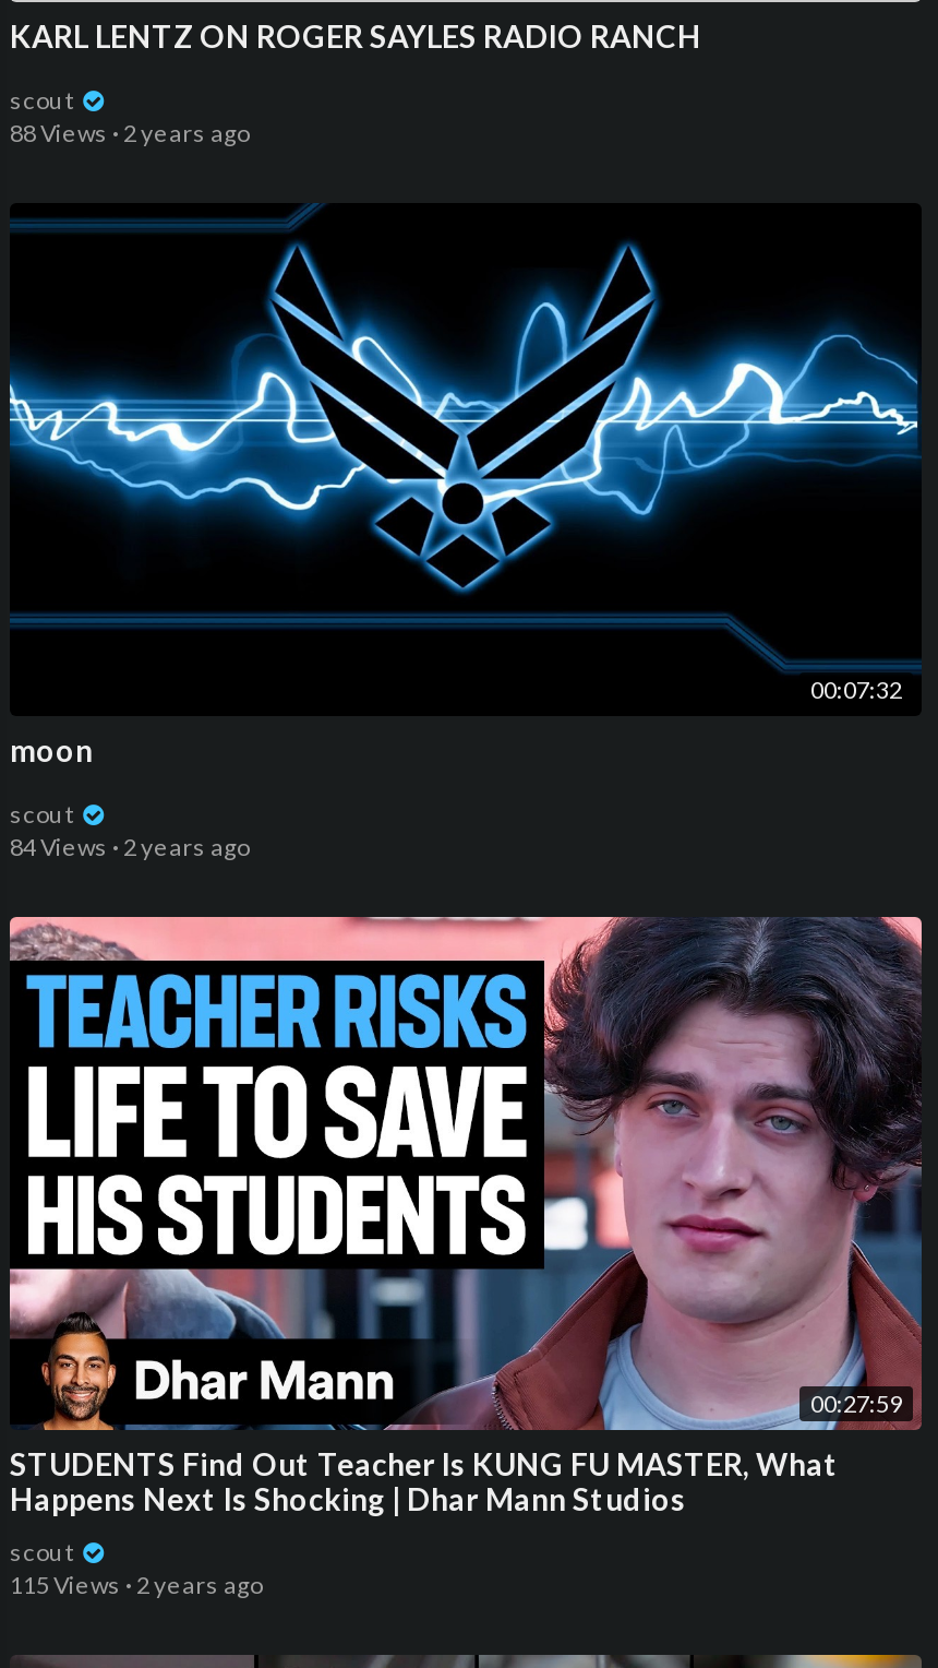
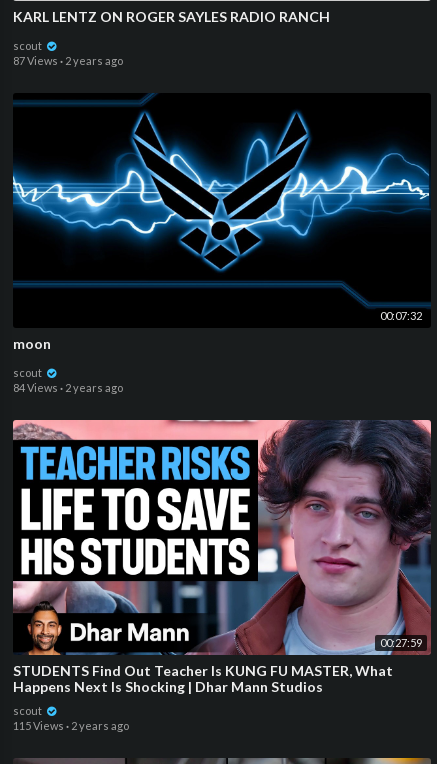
[10,117,250,146] 88 Views · 2 years ago -> [13,54,123,67] 87 Views · 2 years ago

